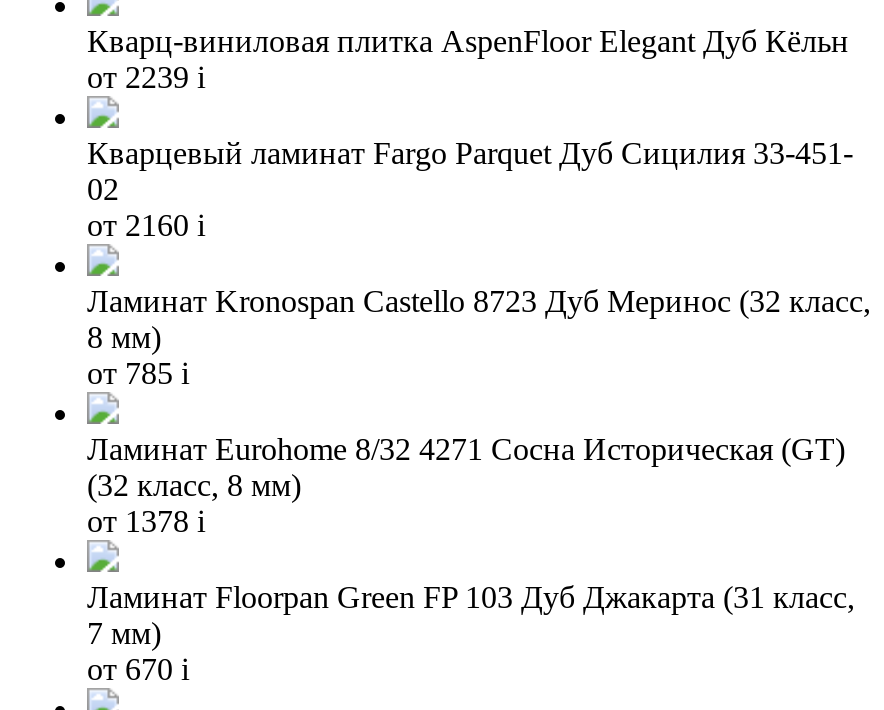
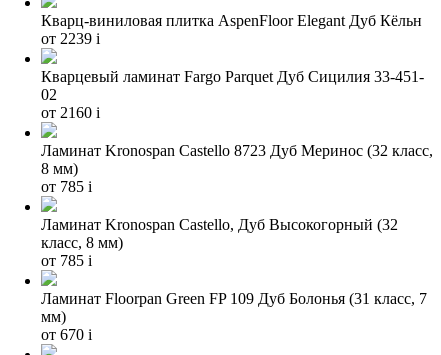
[87,432,845,538] Ламинат Eurohome 8/32 4271 Cосна Историческая (GT) | (32 класс, 8 мм) | от 1378 i -> [41,216,398,269] Ламинат Kronospan Castello, Дуб Высокогорный (32 | класс, 8 мм) | от 785 i
[87,580,855,650] Ламинат Floorpan Green FP 103 Дуб Джакарта (31 класс, | 7 мм) -> [41,290,427,325] Ламинат Floorpan Green FP 109 Дуб Болонья (31 класс, 7 | мм)

